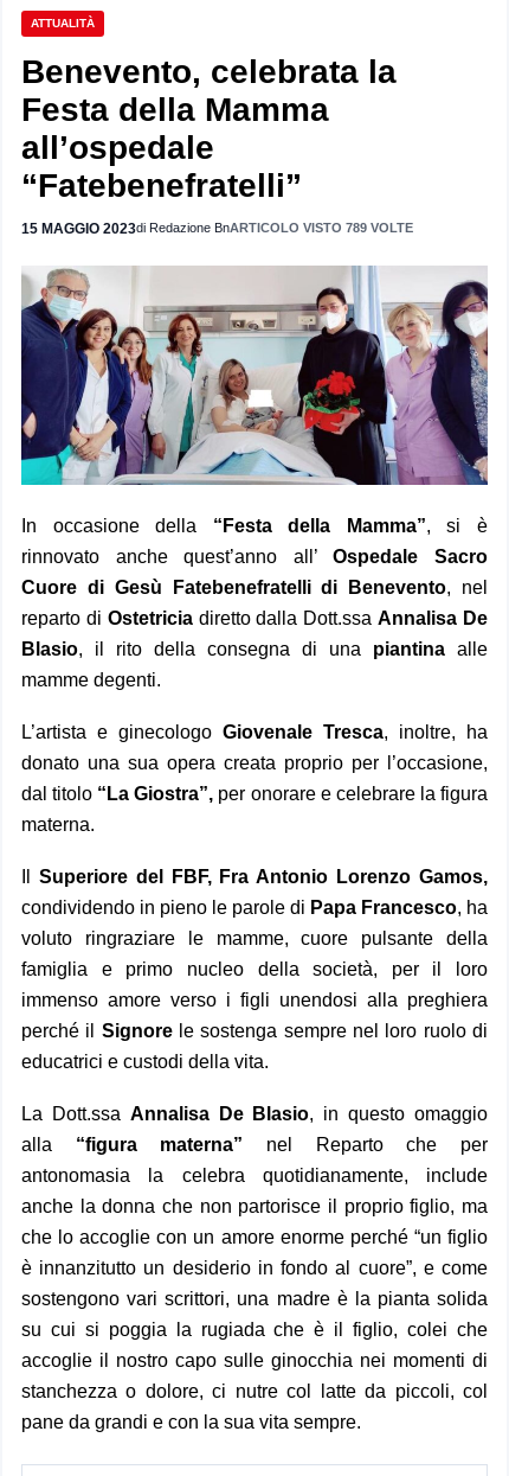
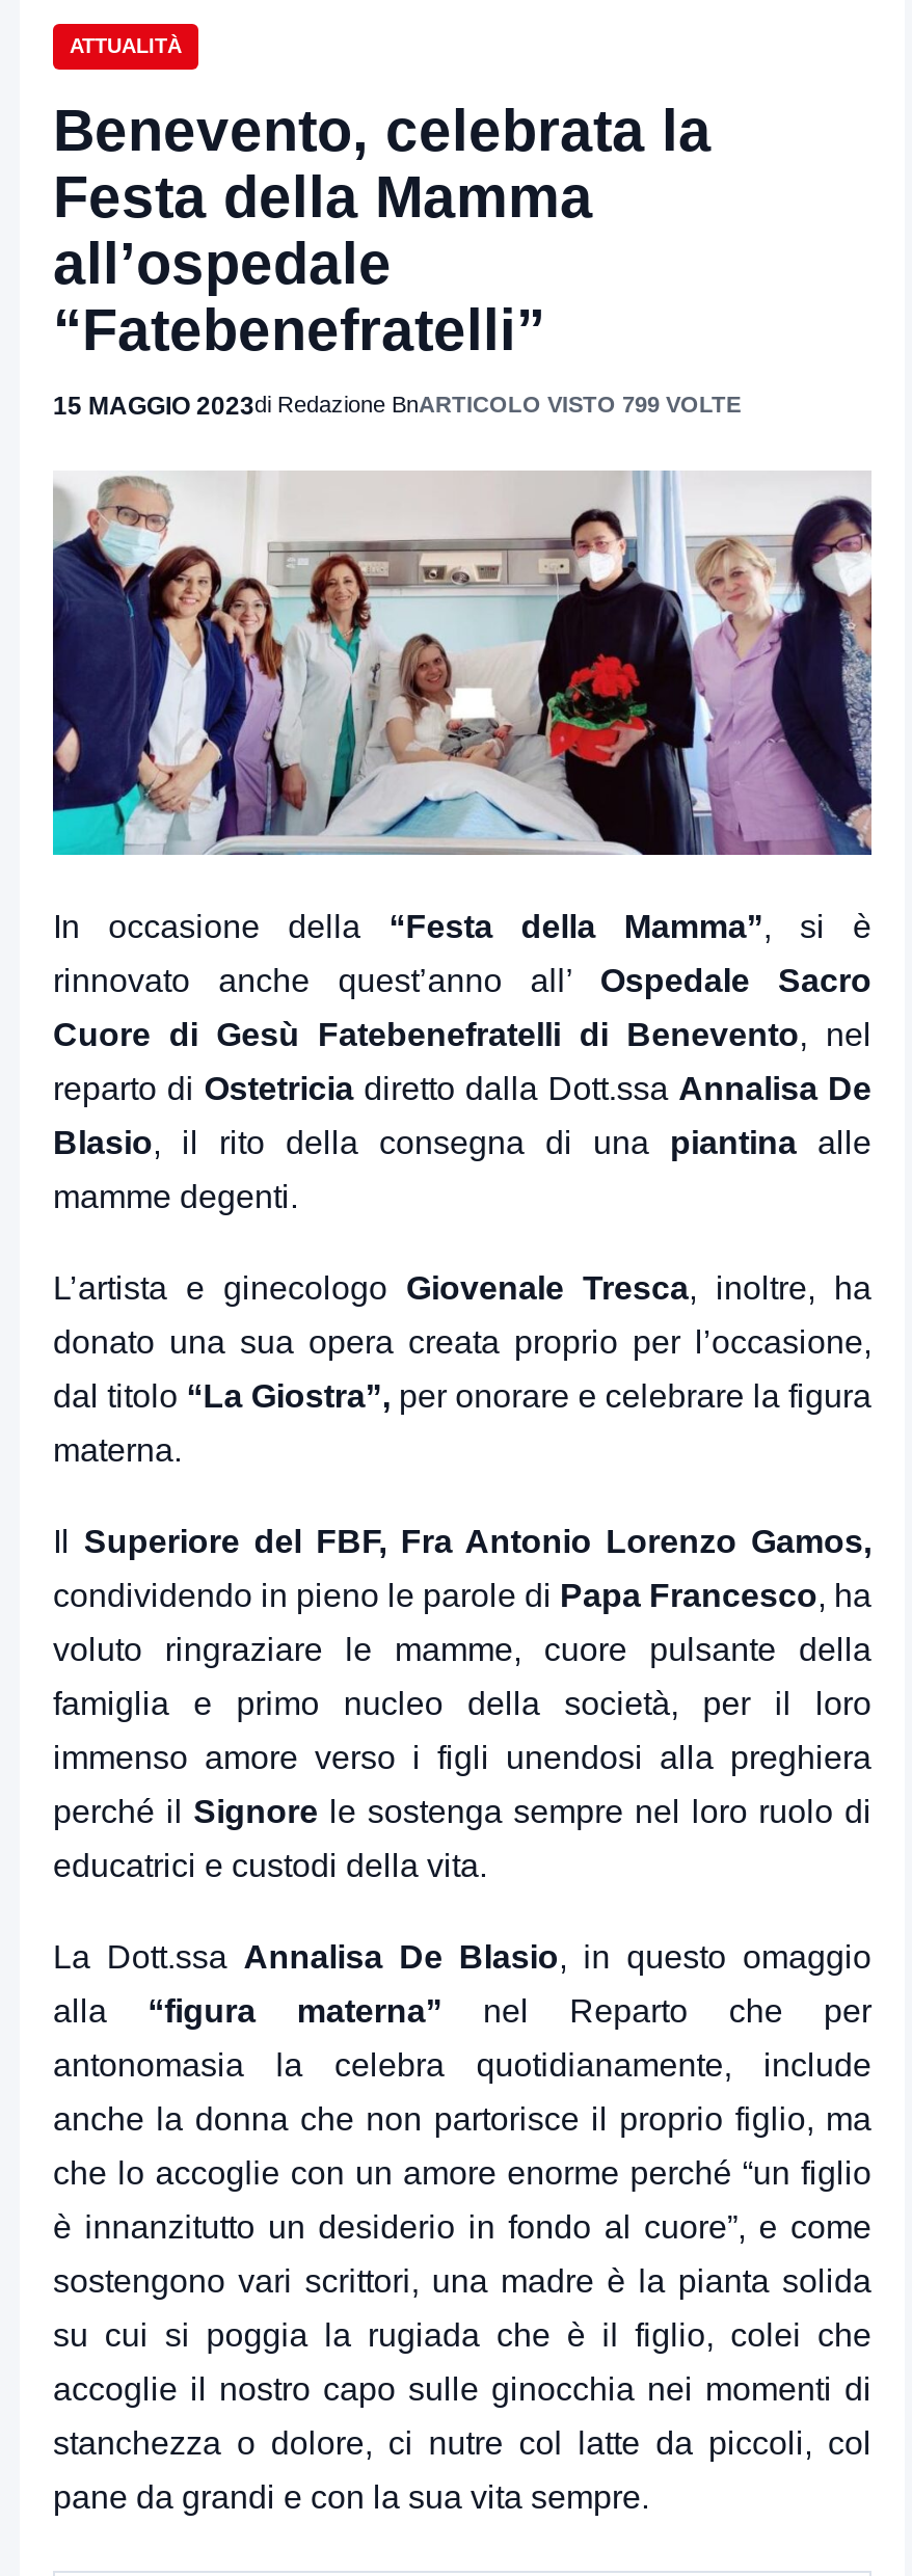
[21,220,413,237] 15 MAGGIO 2023di Redazione BnARTICOLO VISTO 789 VOLTE -> [53,391,741,420] 15 MAGGIO 2023di Redazione BnARTICOLO VISTO 799 VOLTE

